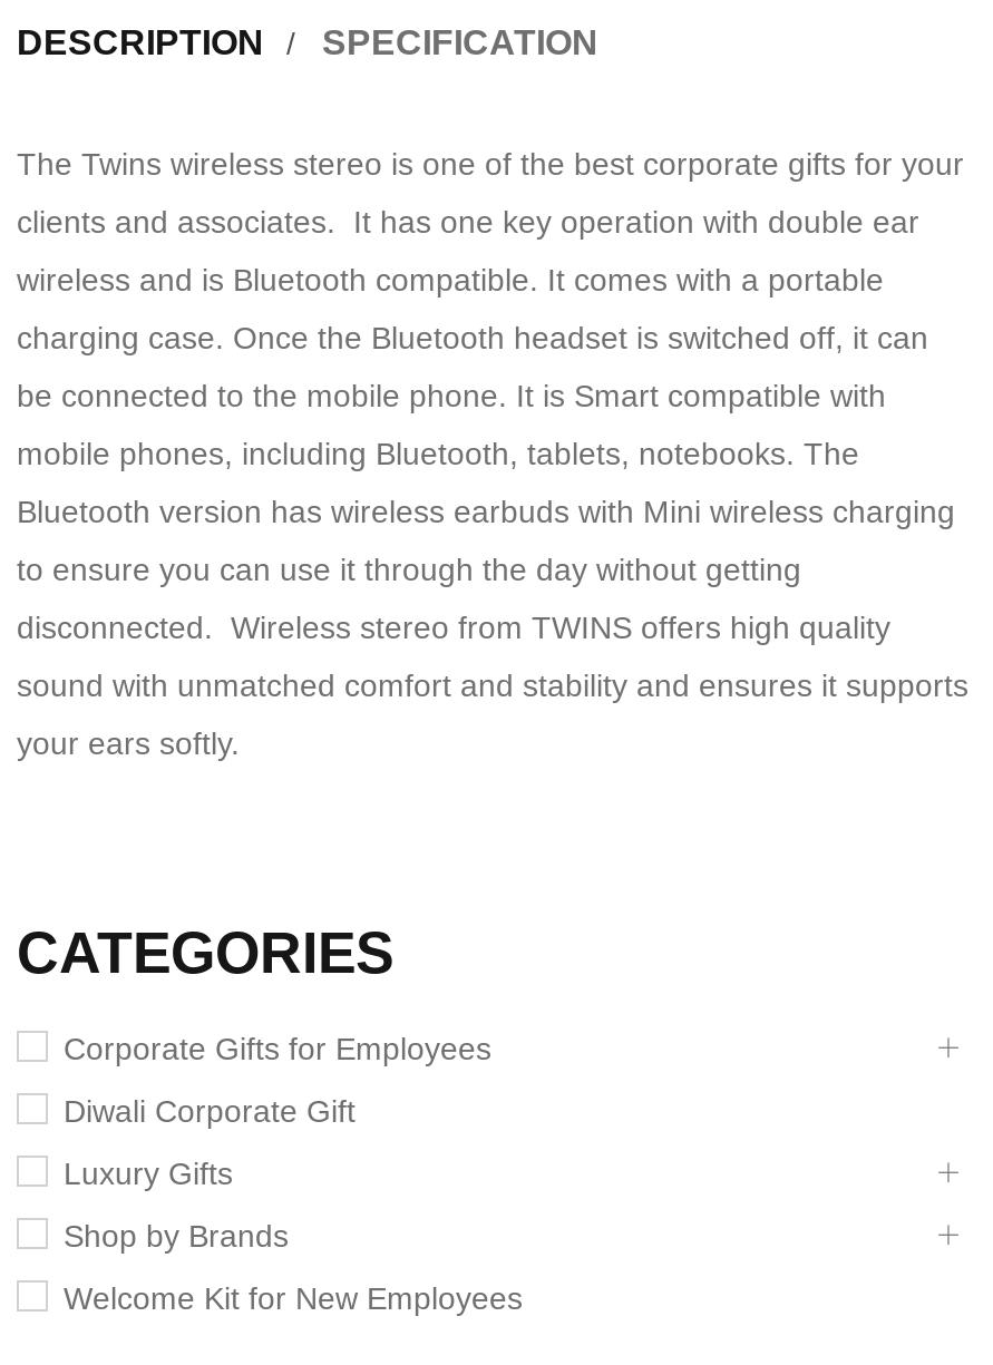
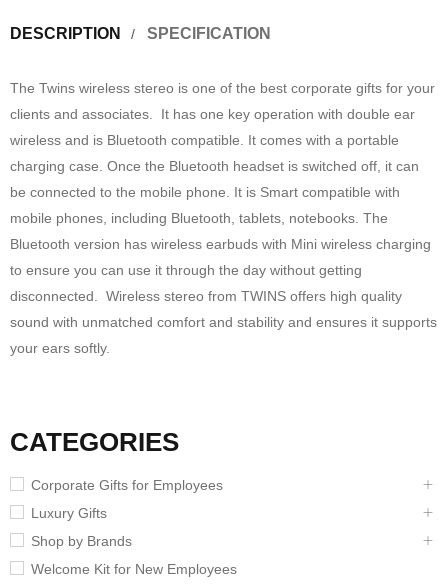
[64,1092,356,1128] Diwali Corporate Gift -> none

